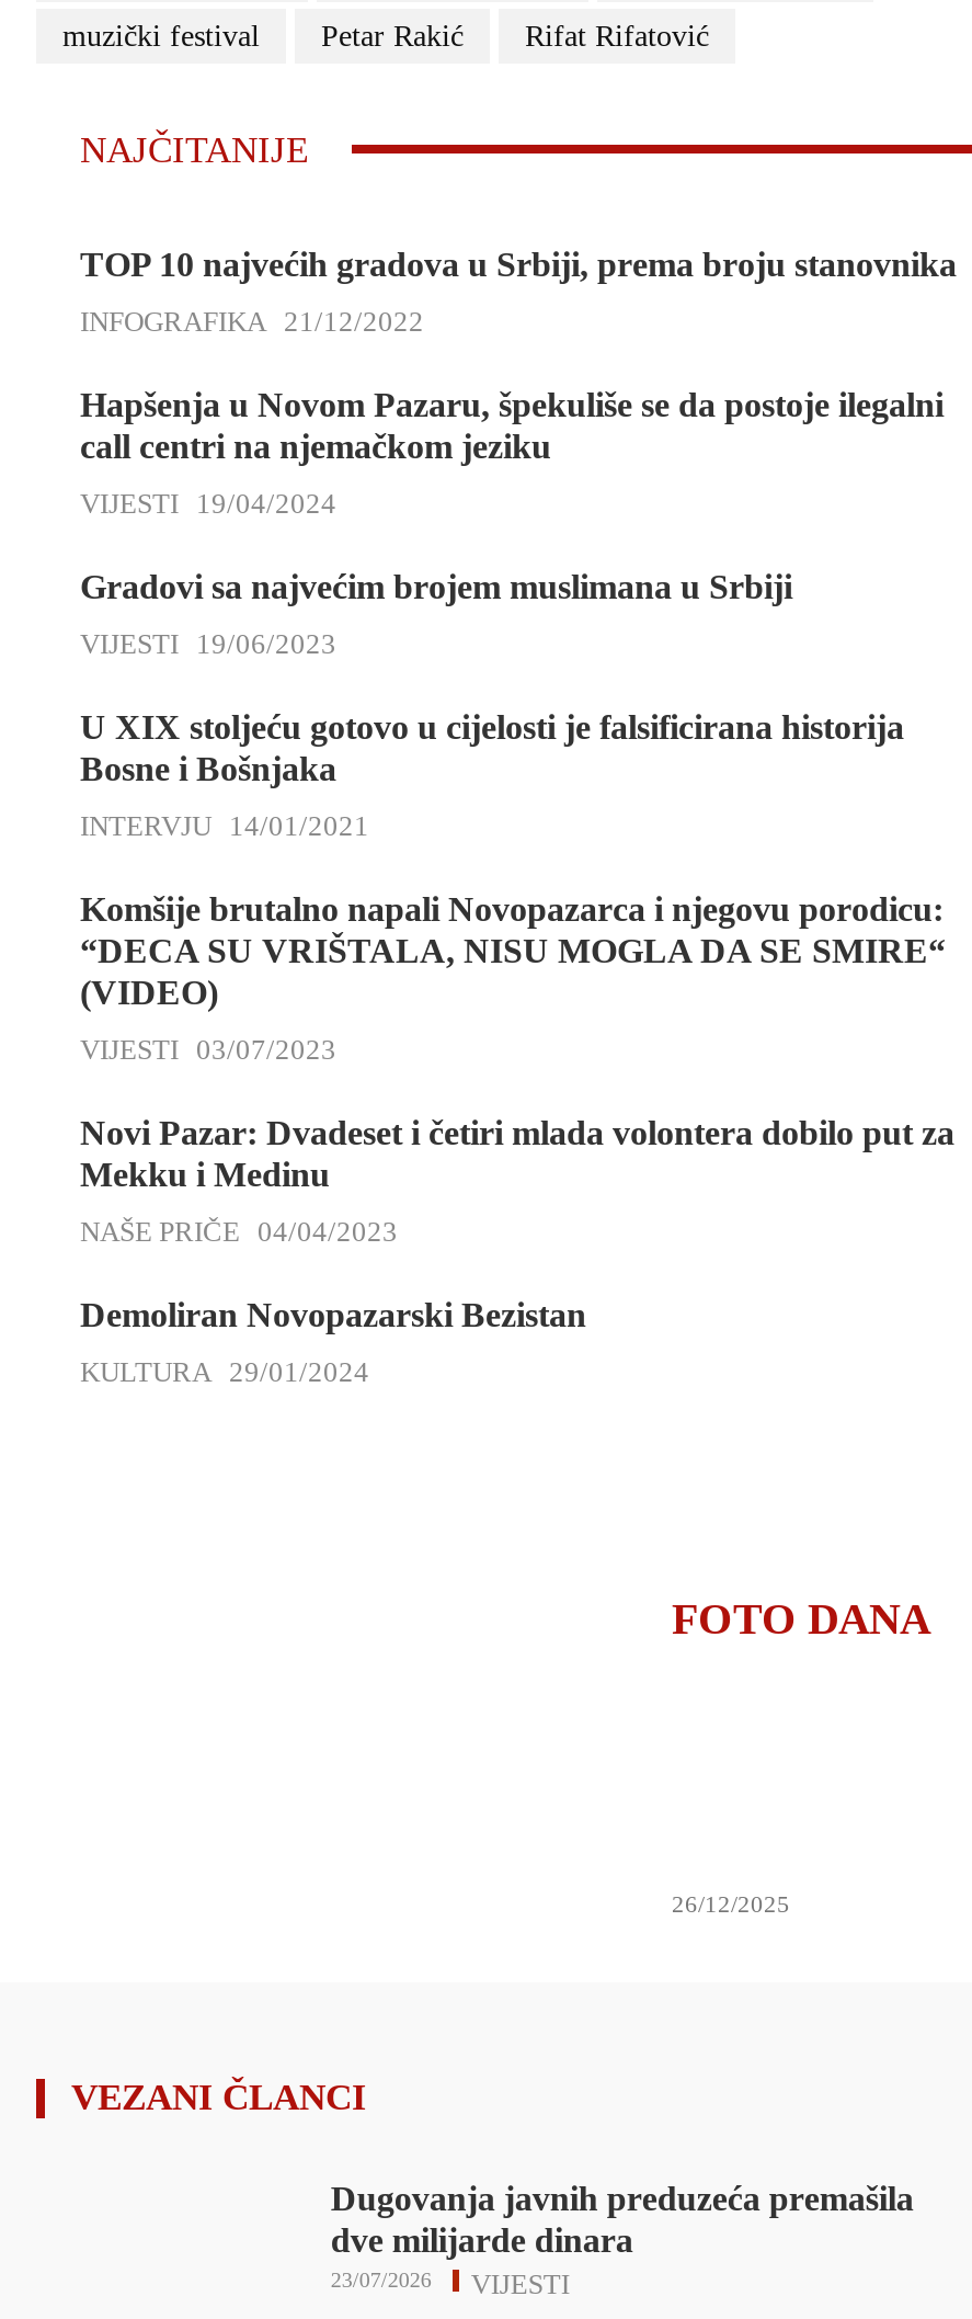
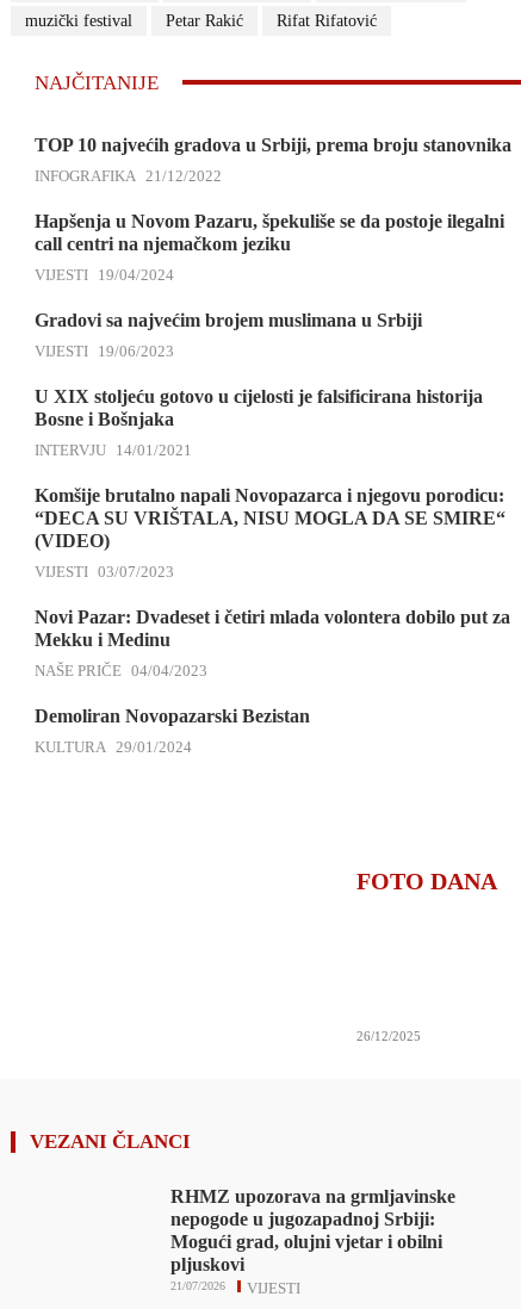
[331,2180,914,2259] Dugovanja javnih preduzeća premašila | dve milijarde dinara -> [171,1186,456,1274] RHMZ upozorava na grmljavinske | nepogode u jugozapadnoj Srbiji: | Mogući grad, olujni vjetar i obilni | pljuskovi
[331,2267,570,2300] 23/07/2026 VIJESTI -> [171,1279,301,1297] 21/07/2026 VIJESTI

